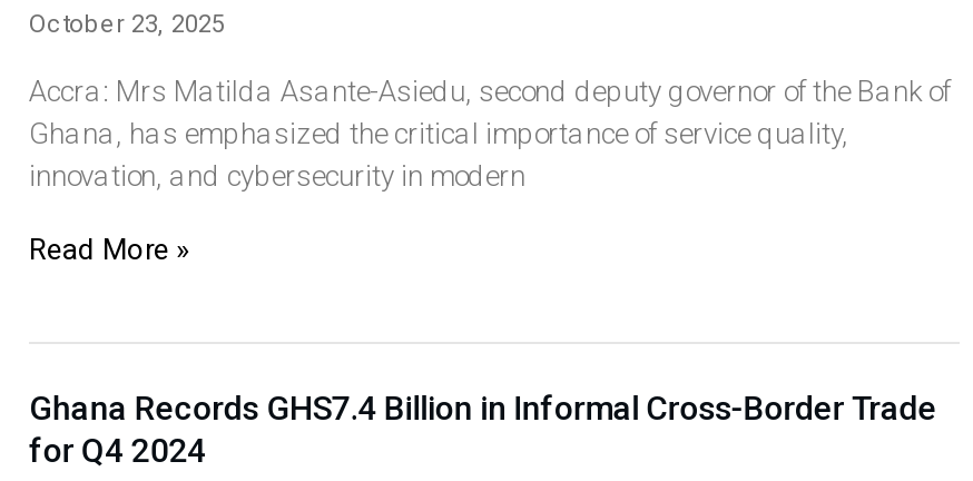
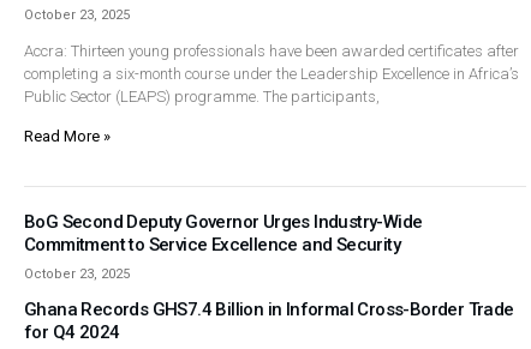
[29,74,951,192] Accra: Mrs Matilda Asante-Asiedu, second deputy governor of the Bank of | Ghana, has emphasized the critical importance of service quality, | innovation, and cybersecurity in modern -> [24,42,519,105] Accra: Thirteen young professionals have been awarded certificates after | completing a six-month course under the Leadership Excellence in Africa’s | Public Sector (LEAPS) programme. The participants,
none -> [24,211,422,282] BoG Second Deputy Governor Urges Industry-Wide | Commitment to Service Excellence and Security | October 23, 2025

